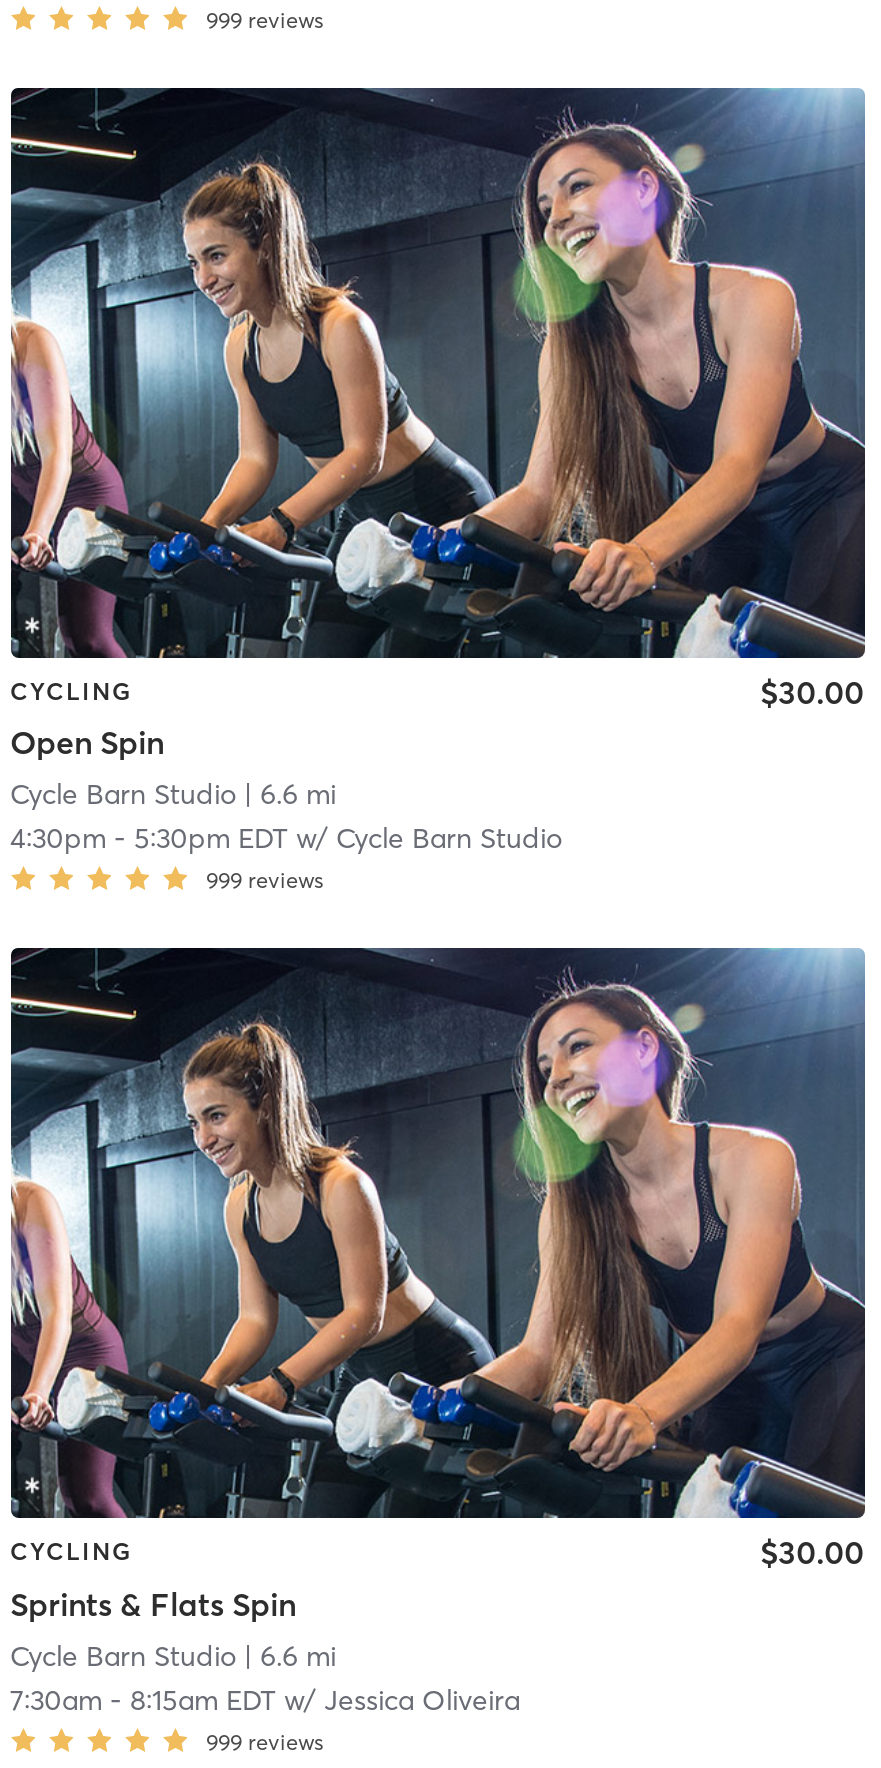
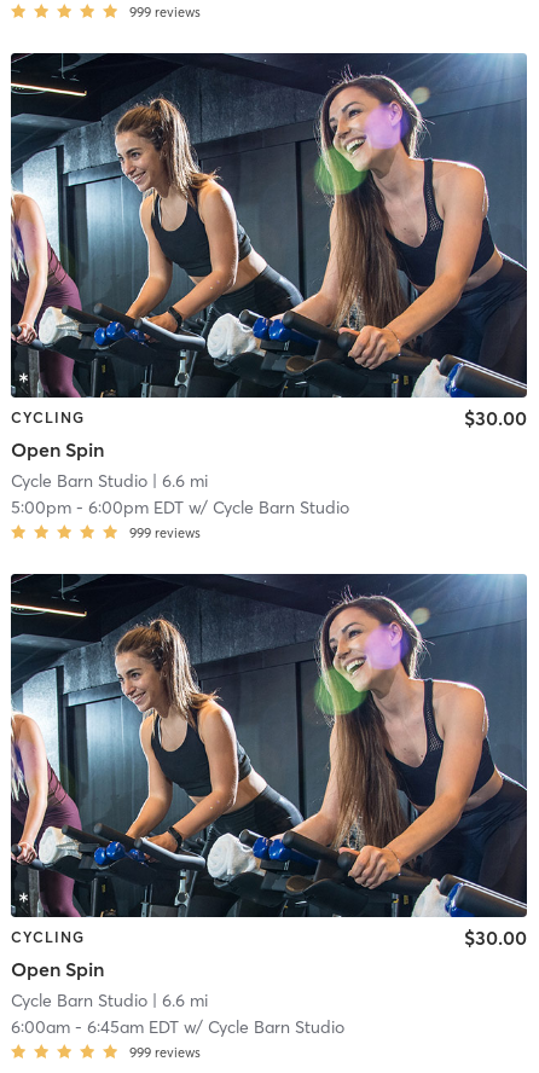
[10,821,562,857] 4:30pm - 5:30pm EDT w/ Cycle Barn Studio -> [10,496,349,518] 5:00pm - 6:00pm EDT w/ Cycle Barn Studio
[10,1584,296,1624] Sprints & Flats Spin -> [10,957,103,981] Open Spin
[10,1682,520,1718] 7:30am - 8:15am EDT w/ Jessica Oliveira -> [10,1016,344,1038] 6:00am - 6:45am EDT w/ Cycle Barn Studio

